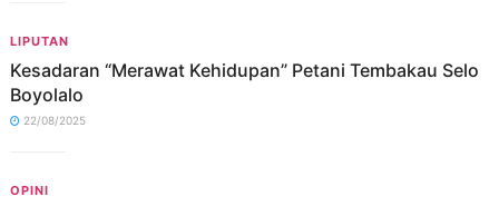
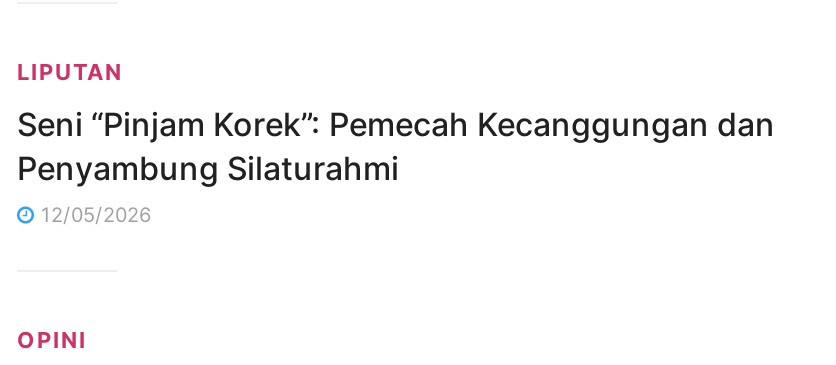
[10,59,479,127] Kesadaran “Merawat Kehidupan” Petani Tembakau Selo | Boyolalo | 22/08/2025 -> [17,104,775,226] Seni “Pinjam Korek”: Pemecah Kecanggungan dan | Penyambung Silaturahmi | 12/05/2026

